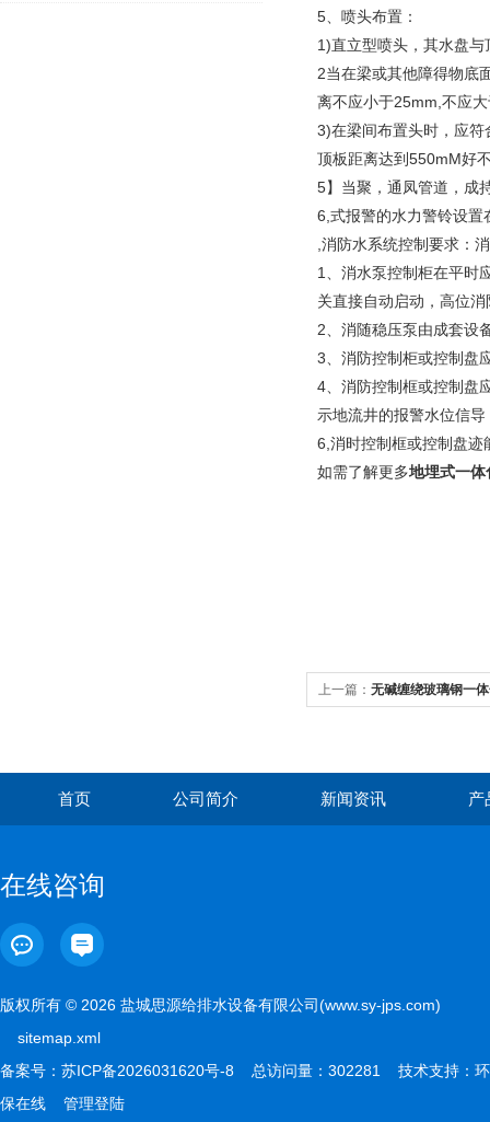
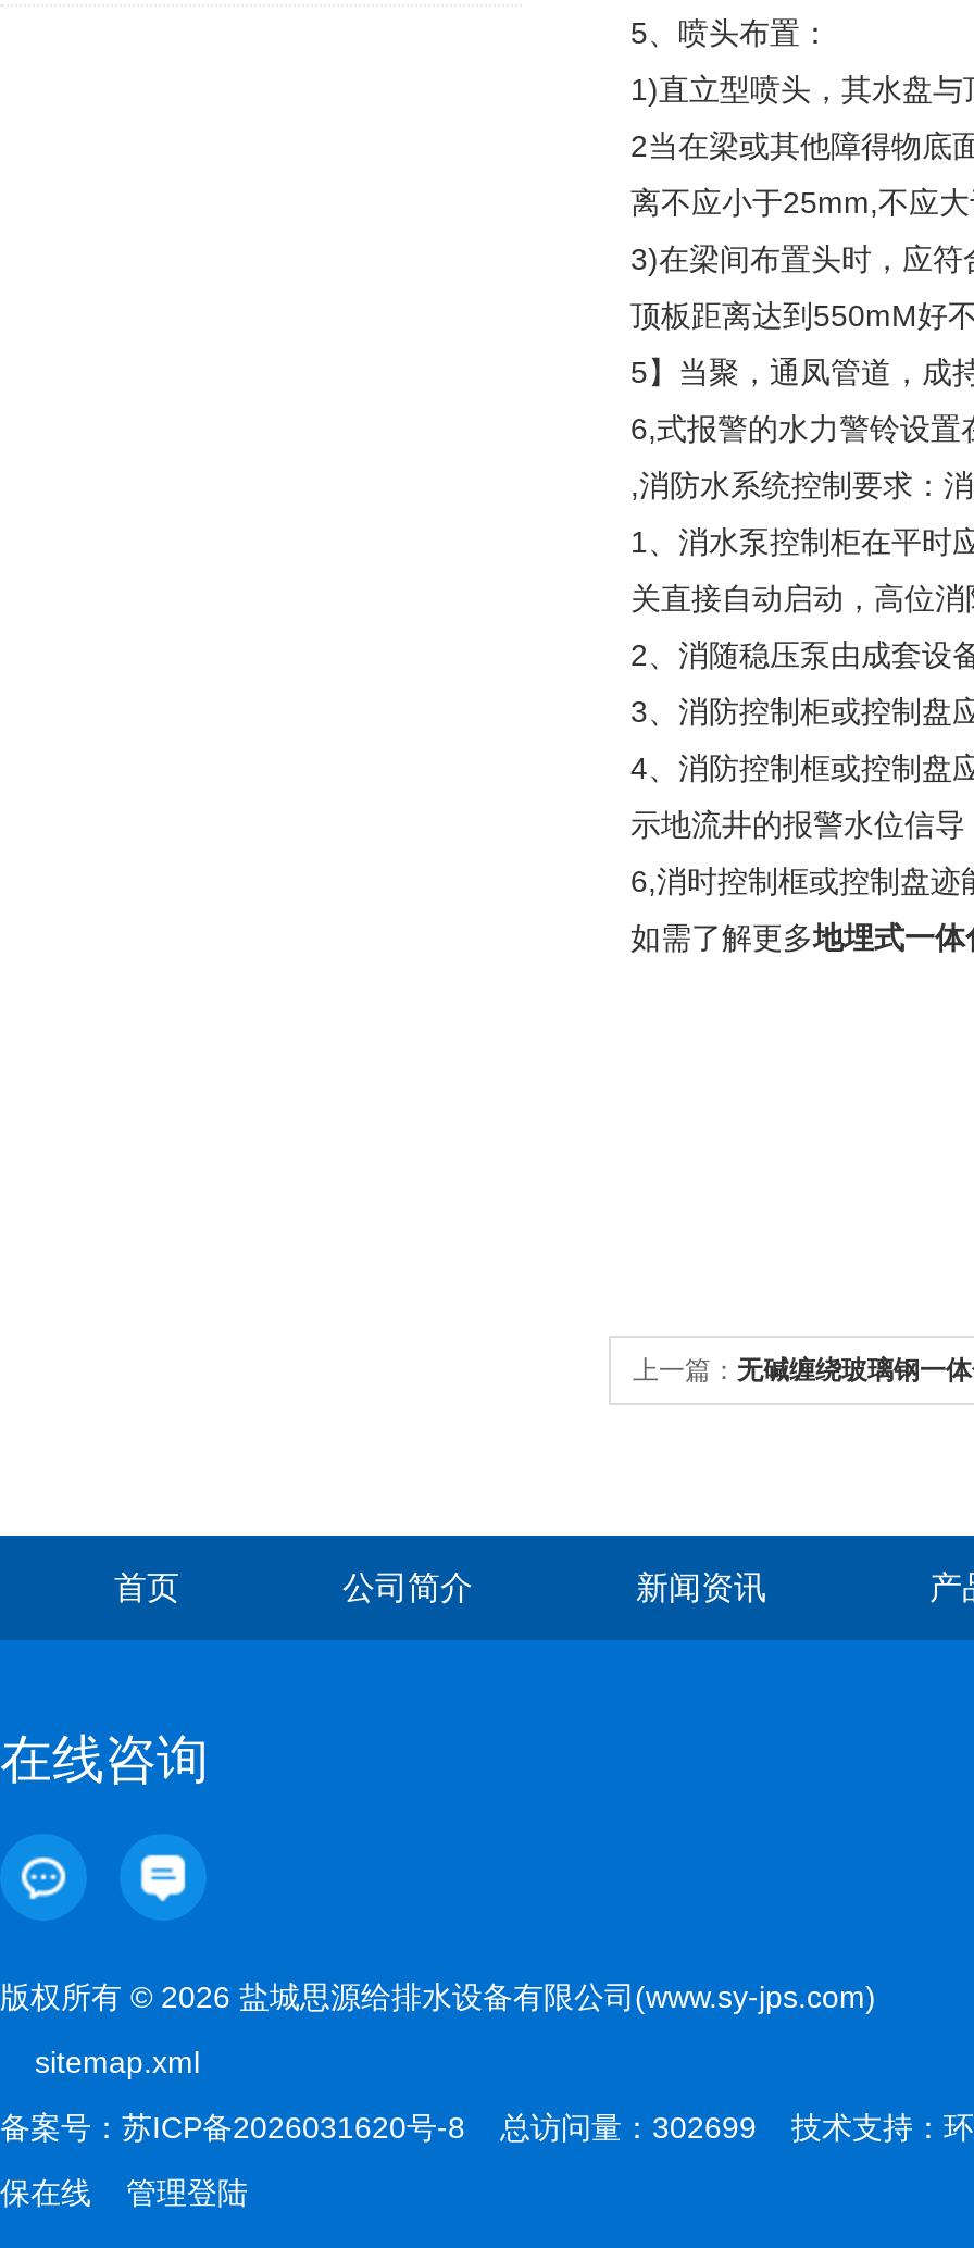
[0,1062,490,1079] 备案号：苏ICP备2026031620号-8总访问量：302281 技术支持：环 -> [0,2110,974,2145] 备案号：苏ICP备2026031620号-8总访问量：302699 技术支持：环

